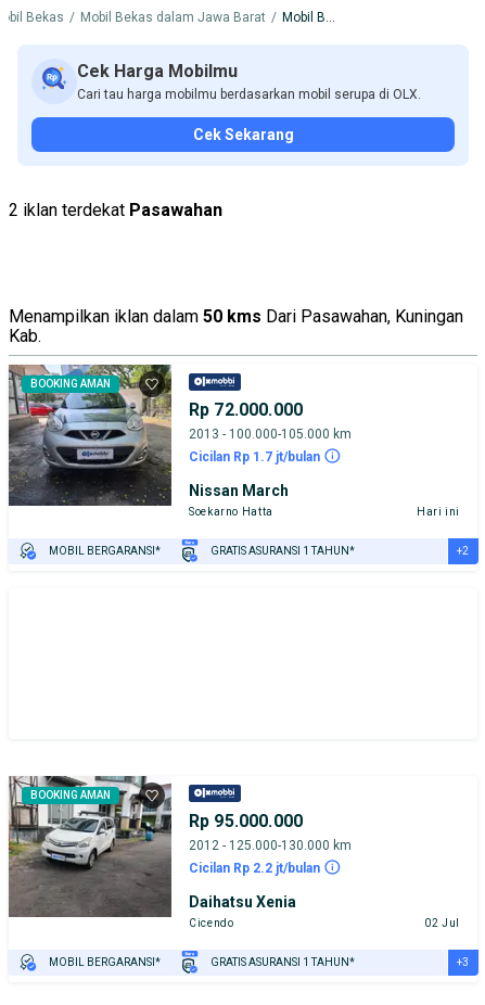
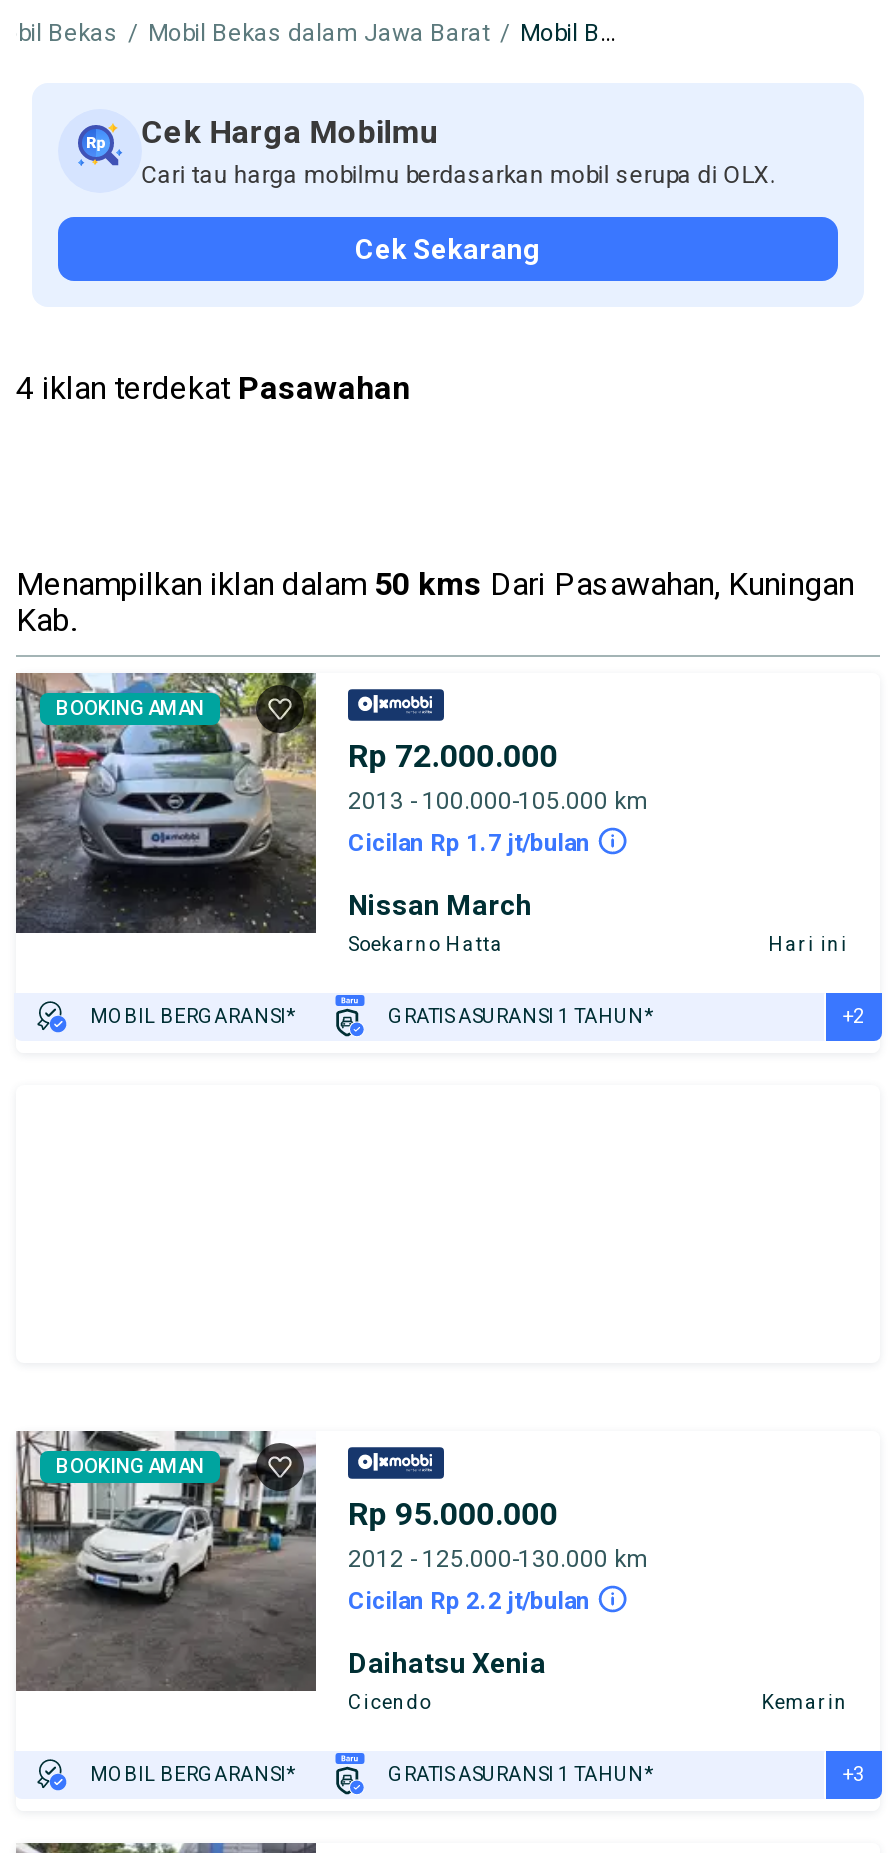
[9,199,222,220] 2 iklan terdekat Pasawahan -> [16,368,410,406] 4 iklan terdekat Pasawahan
[424,917,460,929] 02 Jul -> [761,1690,848,1712] Kemarin

